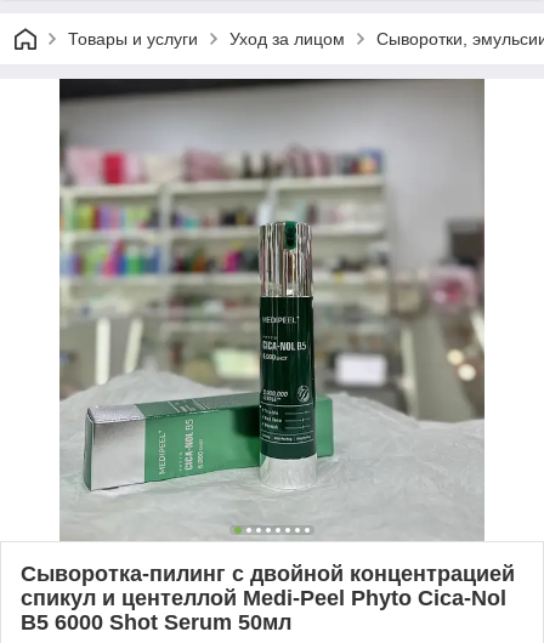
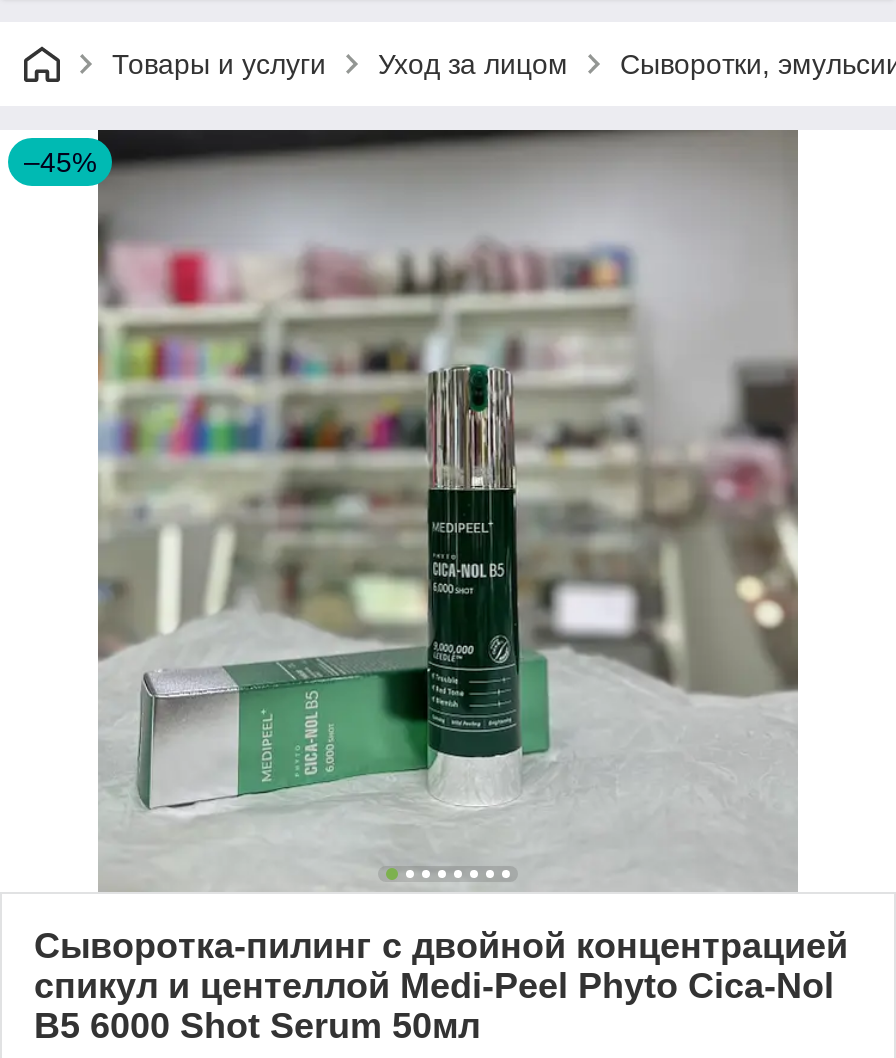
none -> [24,146,96,178] –45%

